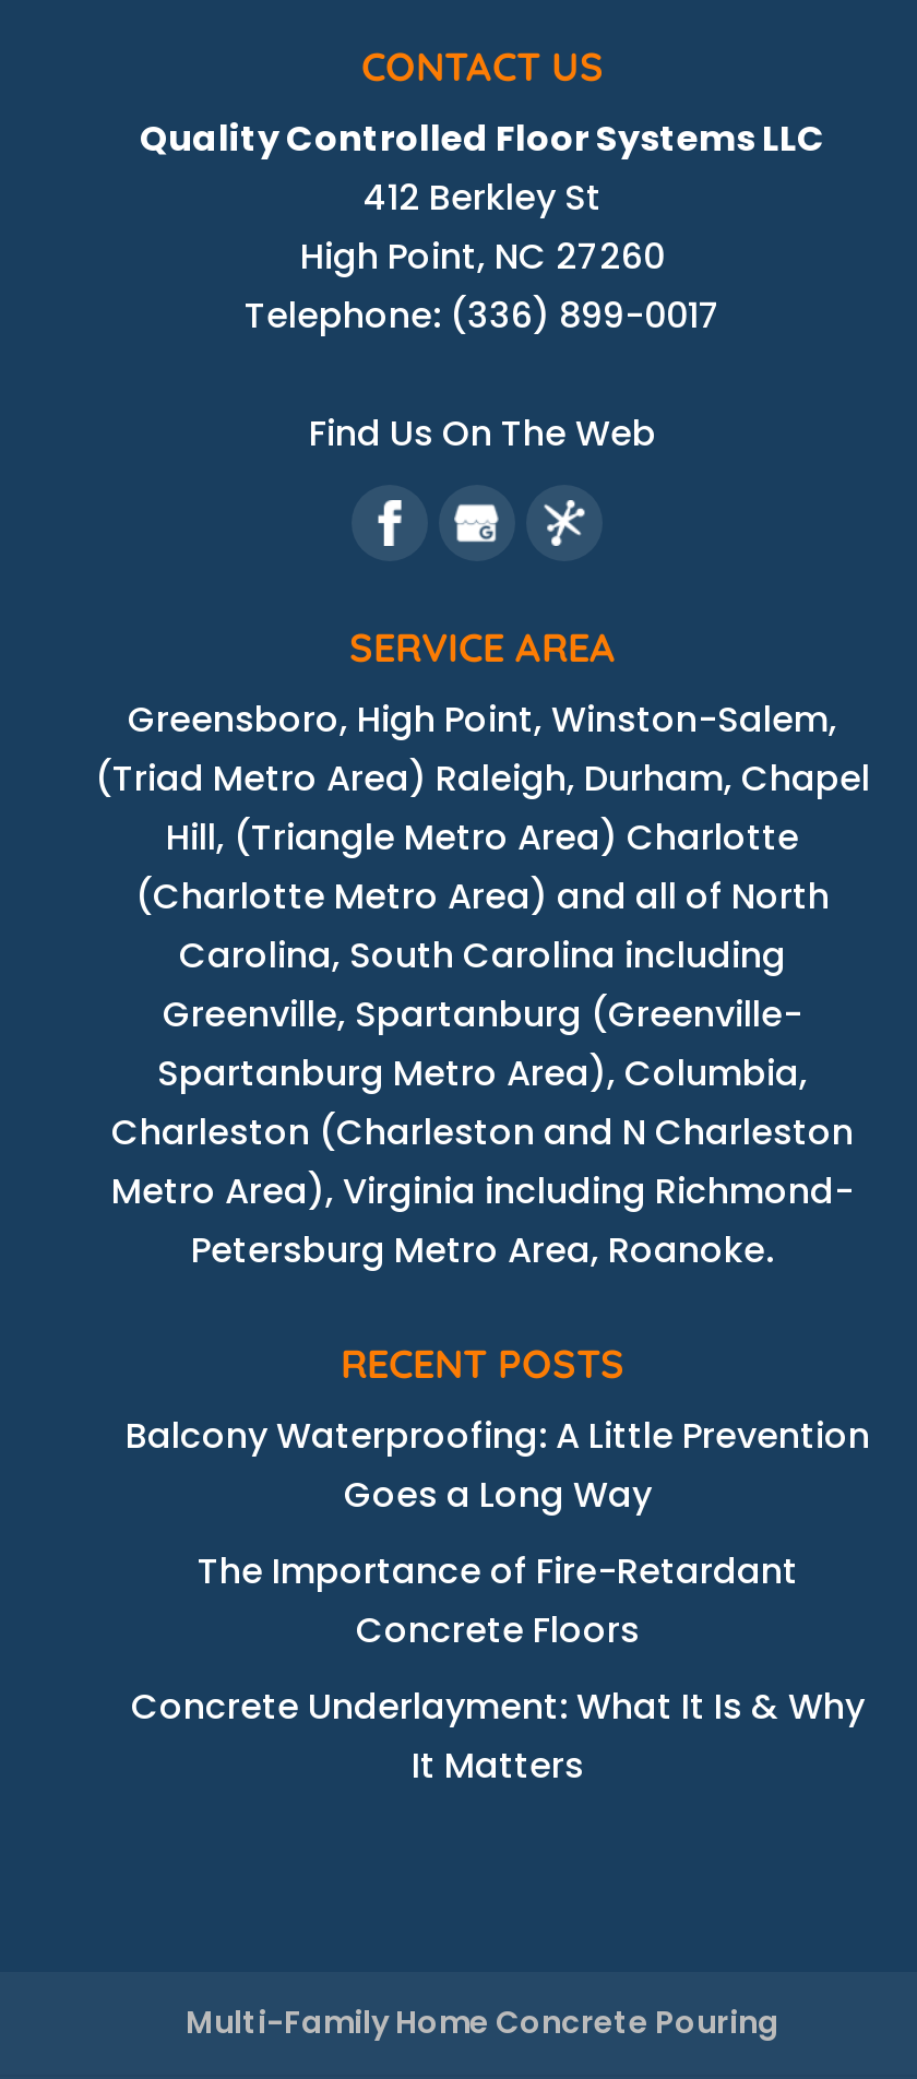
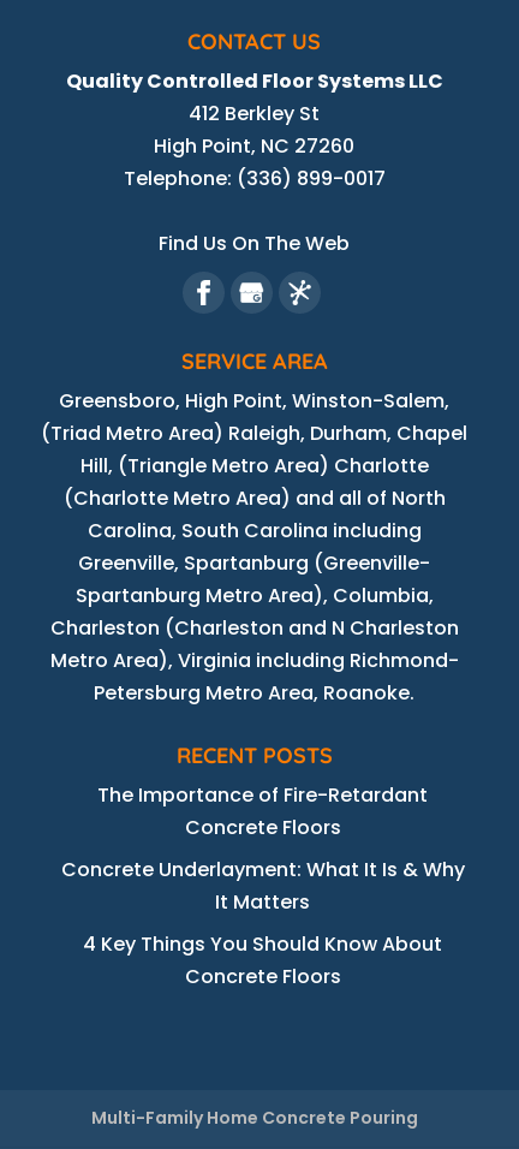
[126,1410,870,1520] Balcony Waterproofing: A Little Prevention | Goes a Long Way -> none
moved [131,1546,865,1790] -> [61,781,465,916]: The Importance of Fire-Retardant | Concrete Floors | Concrete Underlayment: What It Is & Why | It Matters
none -> [83,930,443,990] 4 Key Things You Should Know About | Concrete Floors

